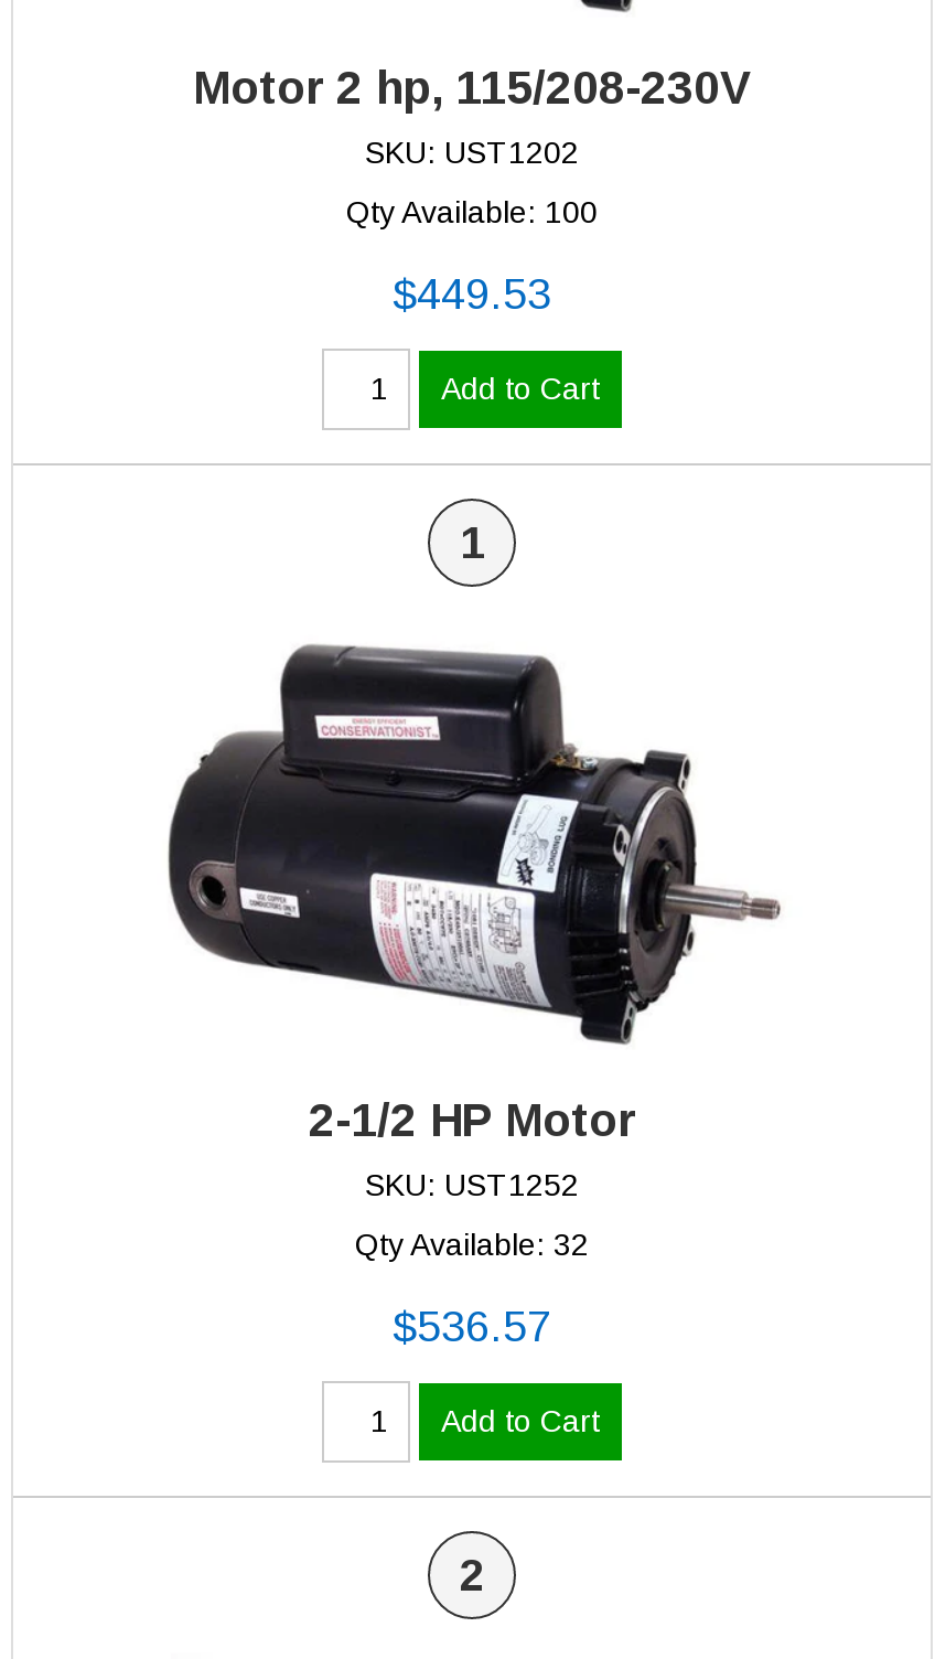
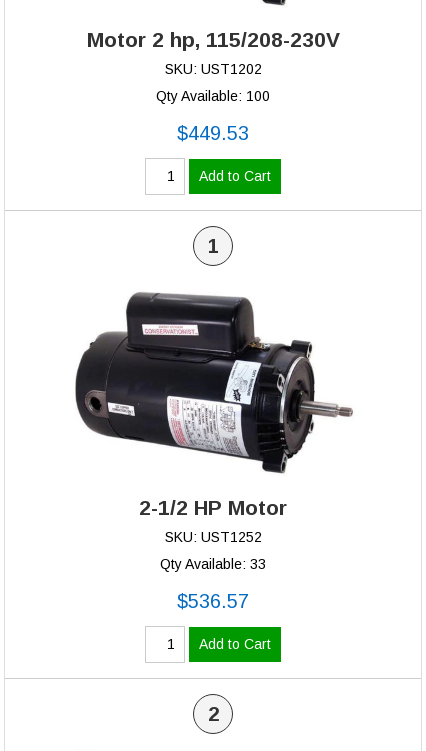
[355,1227,589,1263] Qty Available: 32 -> [160,556,266,572] Qty Available: 33

